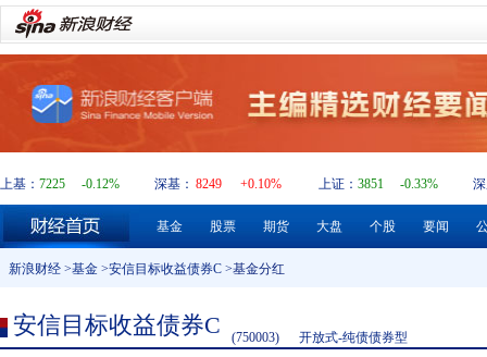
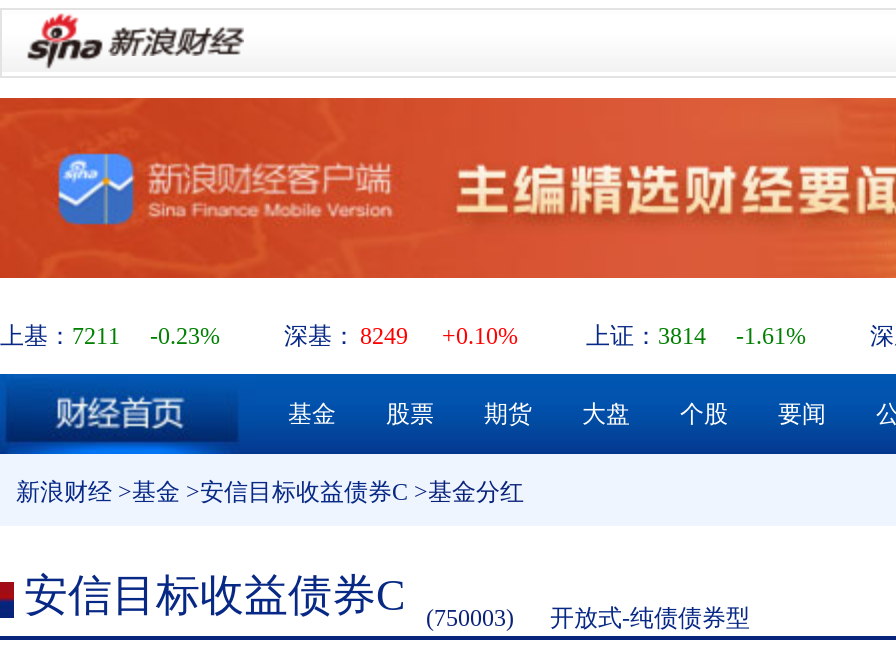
[0,176,65,192] 上基：7225 -> [0,322,120,350] 上基：7211
[82,176,120,192] -0.12% -> [150,322,220,350] -0.23%
[319,176,384,192] 上证：3851 -> [586,322,706,350] 上证：3814
[400,176,438,192] -0.33% -> [736,322,806,350] -1.61%

